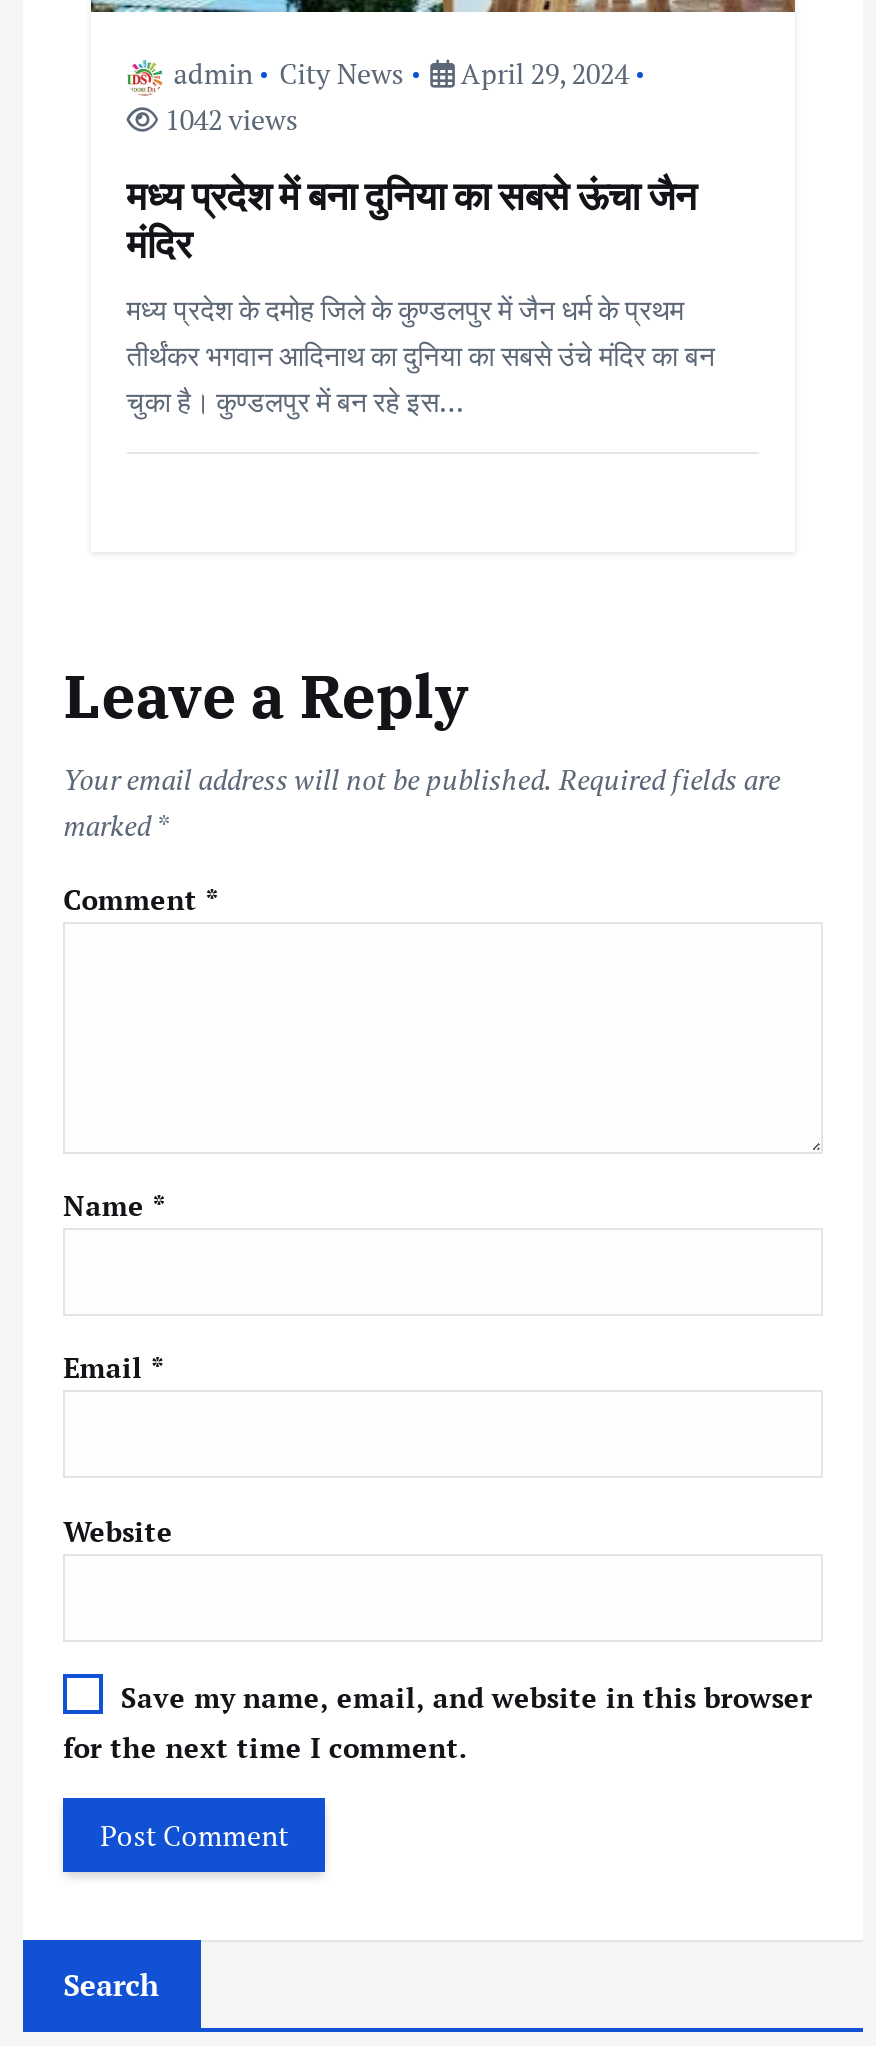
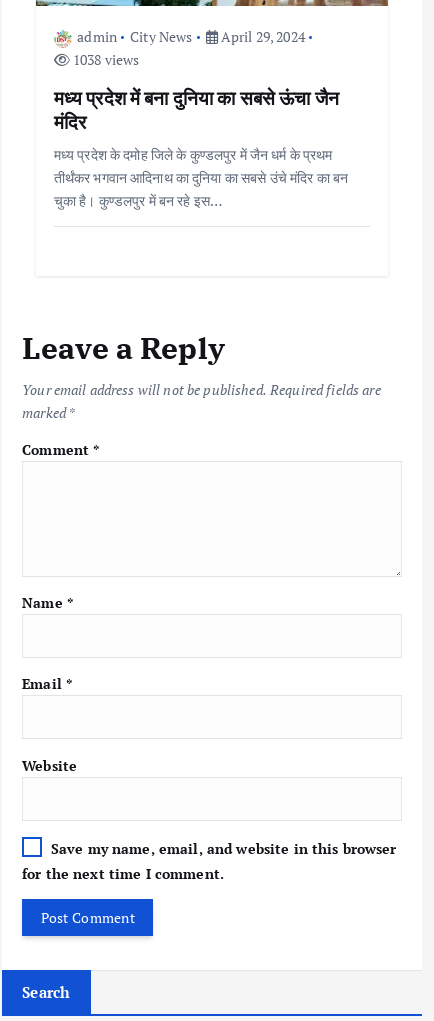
[159,101,298,139] 1042 views -> [70,50,139,69] 1038 views

